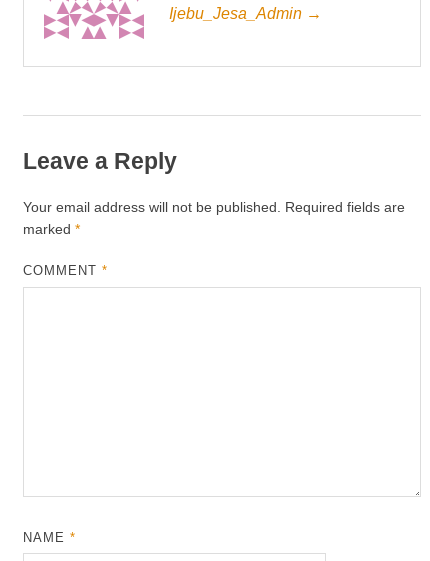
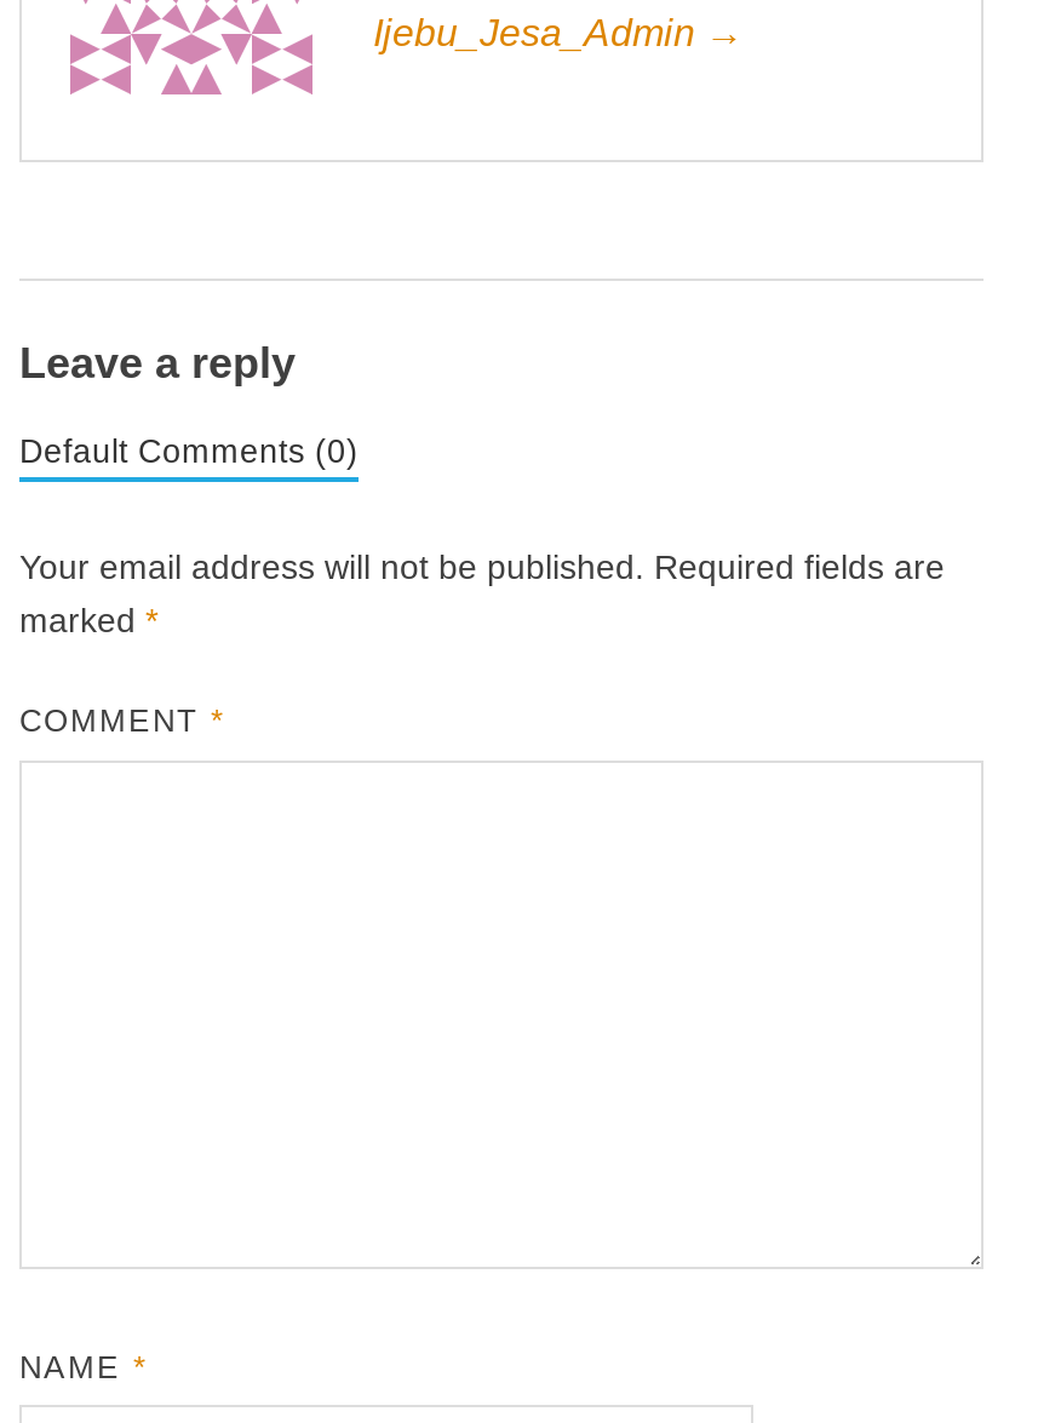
[23,148,177,174] Leave a Reply -> [19,340,359,471] Leave a reply | Default Comments (0)

